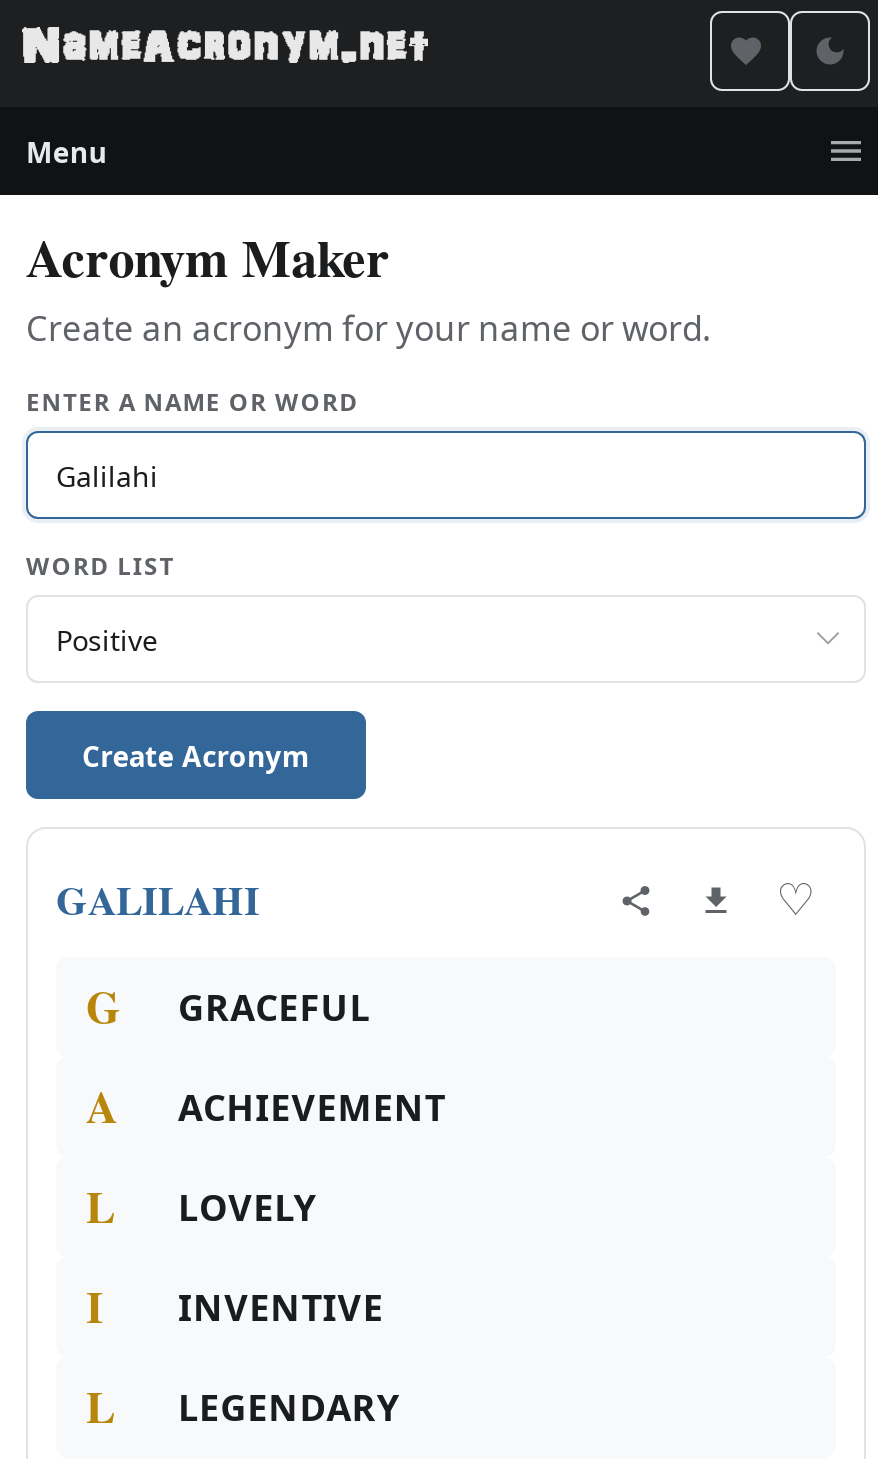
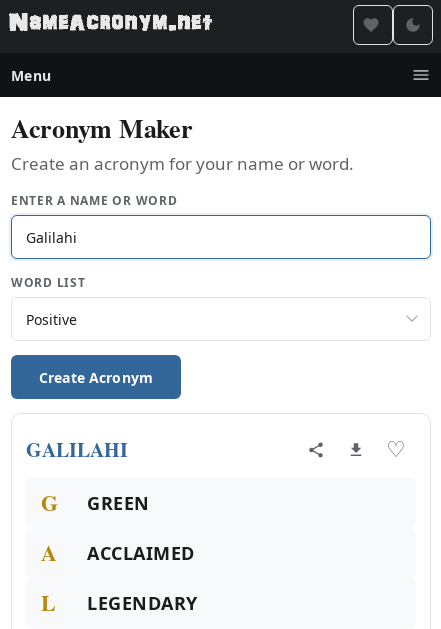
[178,983,371,1031] GRACEFUL -> [87,491,150,515] GREEN
[86,1083,446,1339] ACHIEVEMENT | L | LOVELY | I | INVENTIVE -> [87,541,195,565] ACCLAIMED

